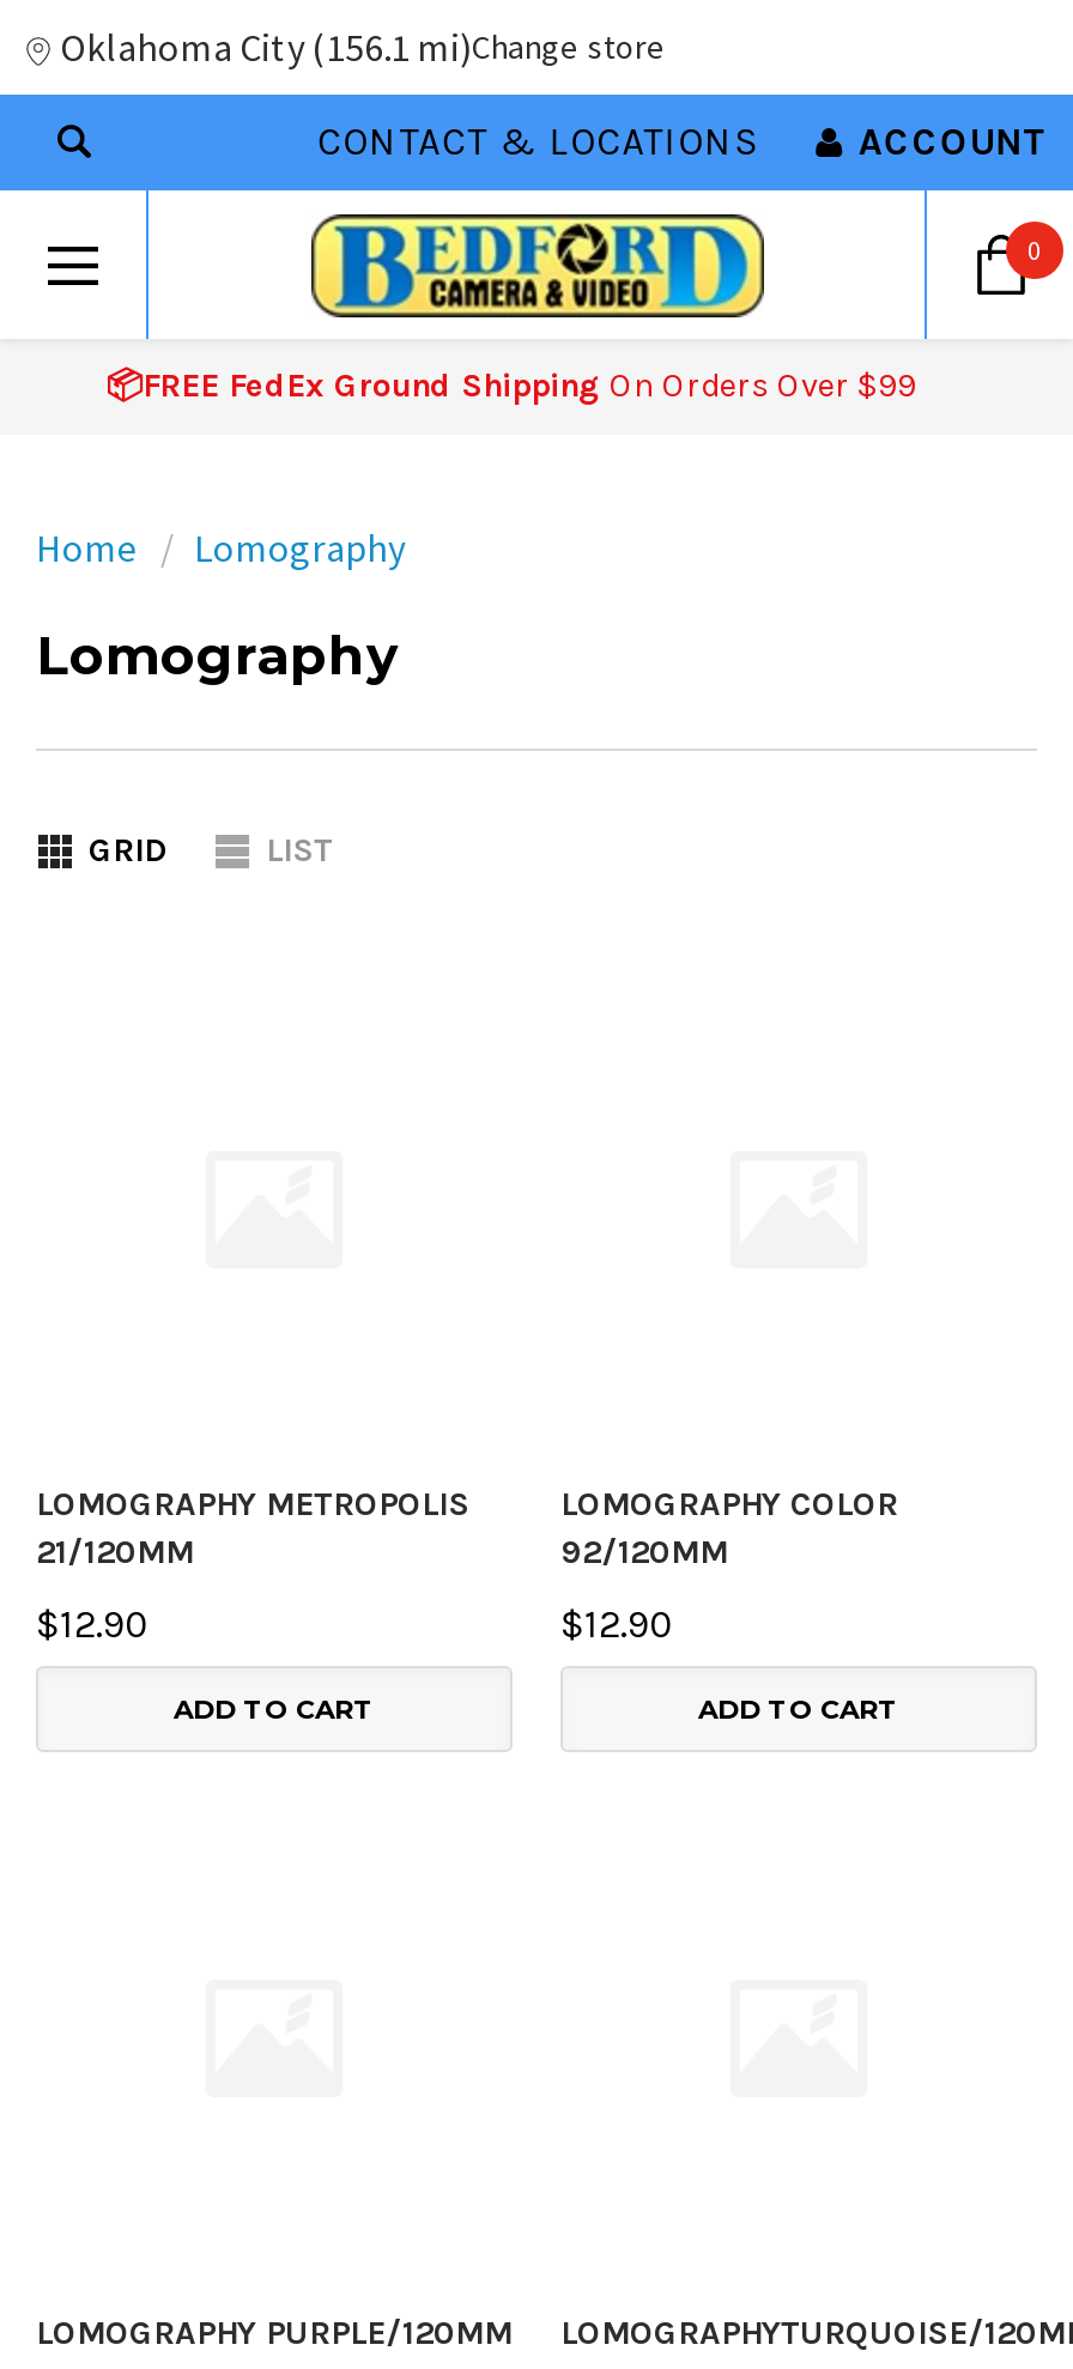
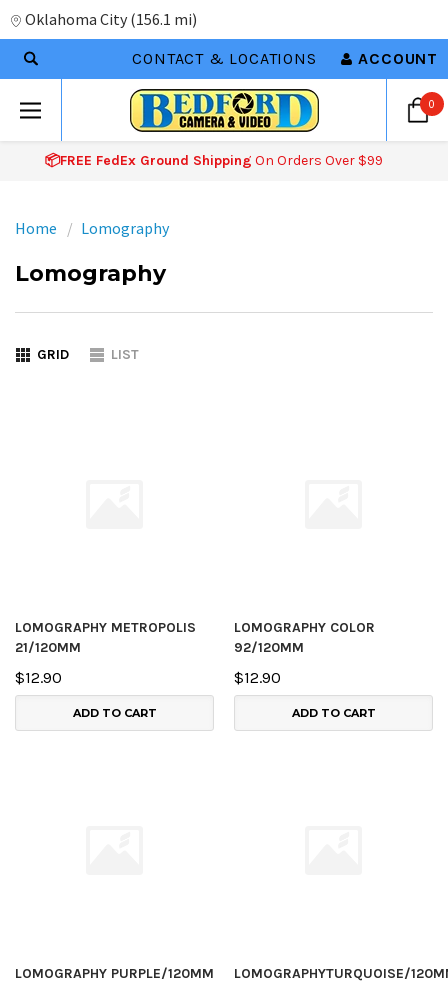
[60,23,666,71] Oklahoma City (156.1 mi)Change store -> [25,9,197,29] Oklahoma City (156.1 mi)

